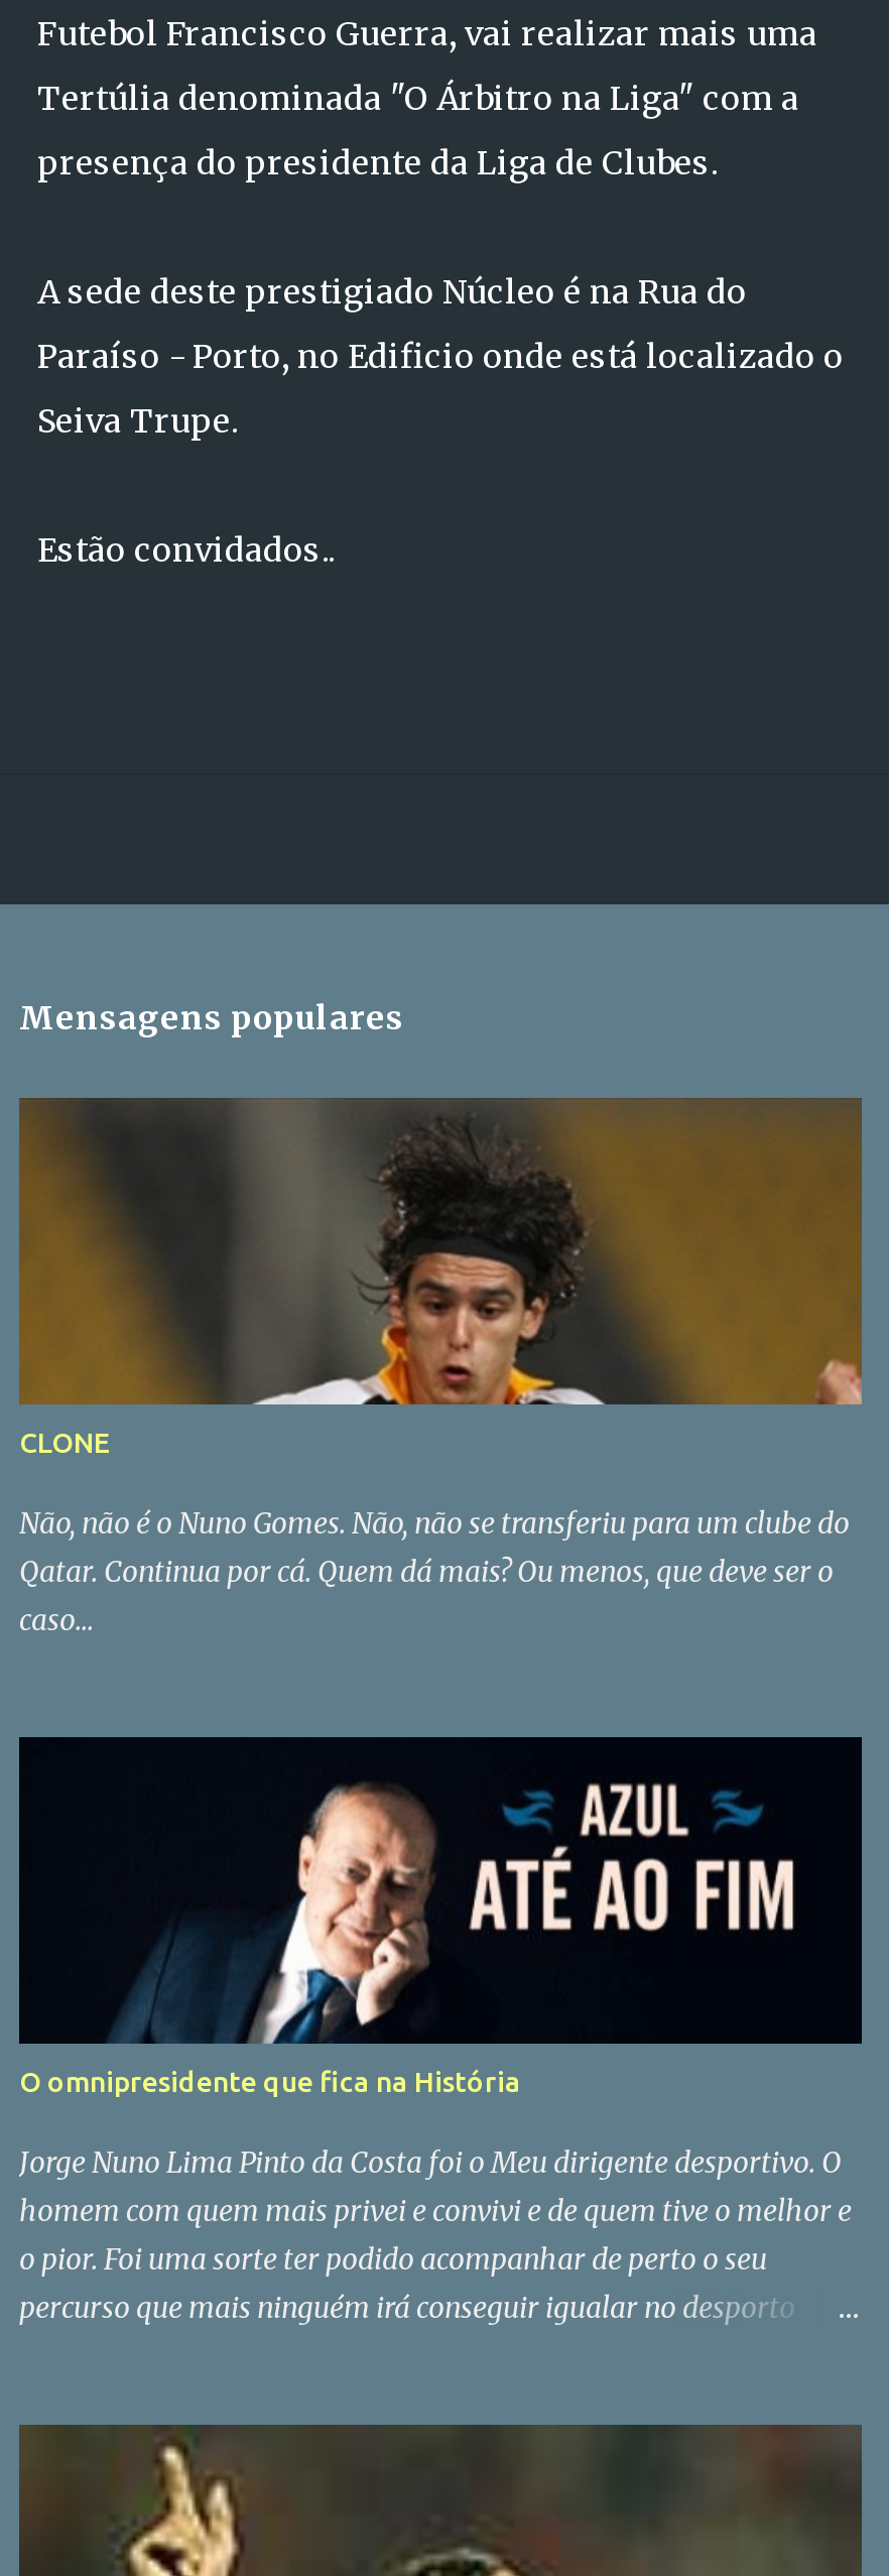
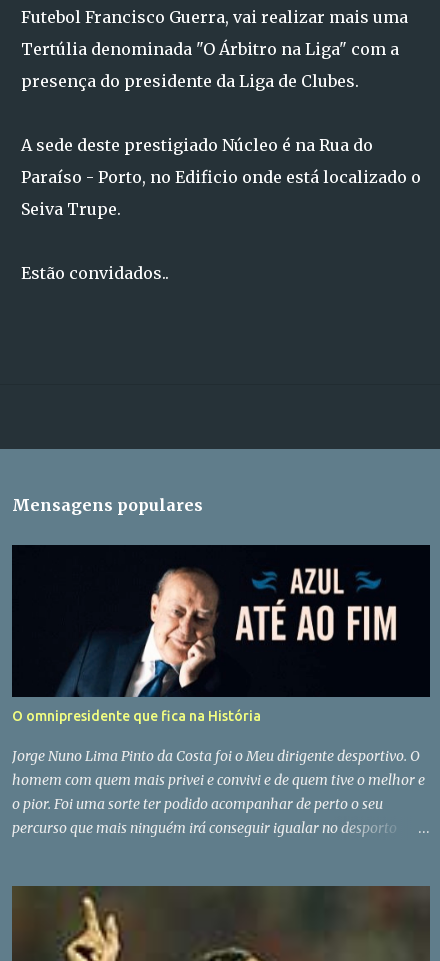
[17,1098,864,1638] [image] | CLONE | Não, não é o Nuno Gomes. Não, não se transferiu para um clube do | Qatar. Continua por cá. Quem dá mais? Ou menos, que deve ser o | caso... -> none

